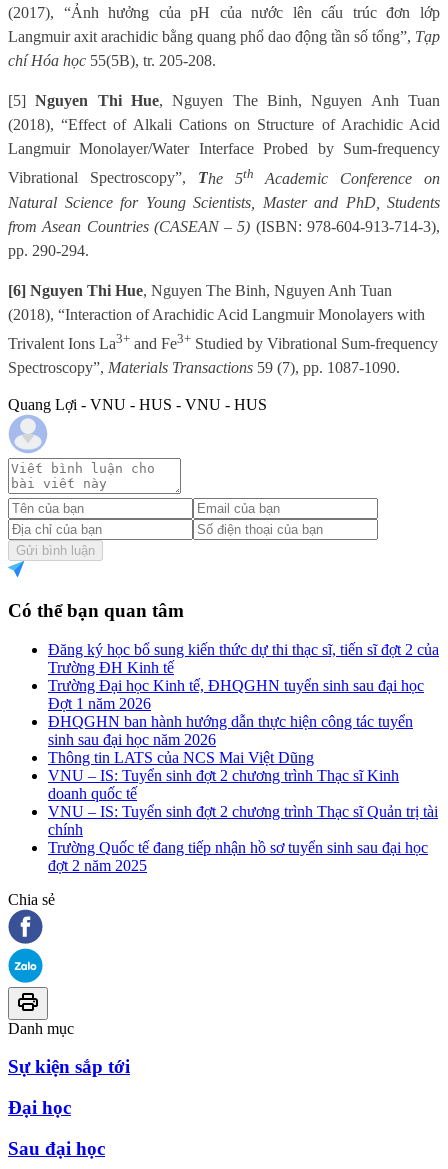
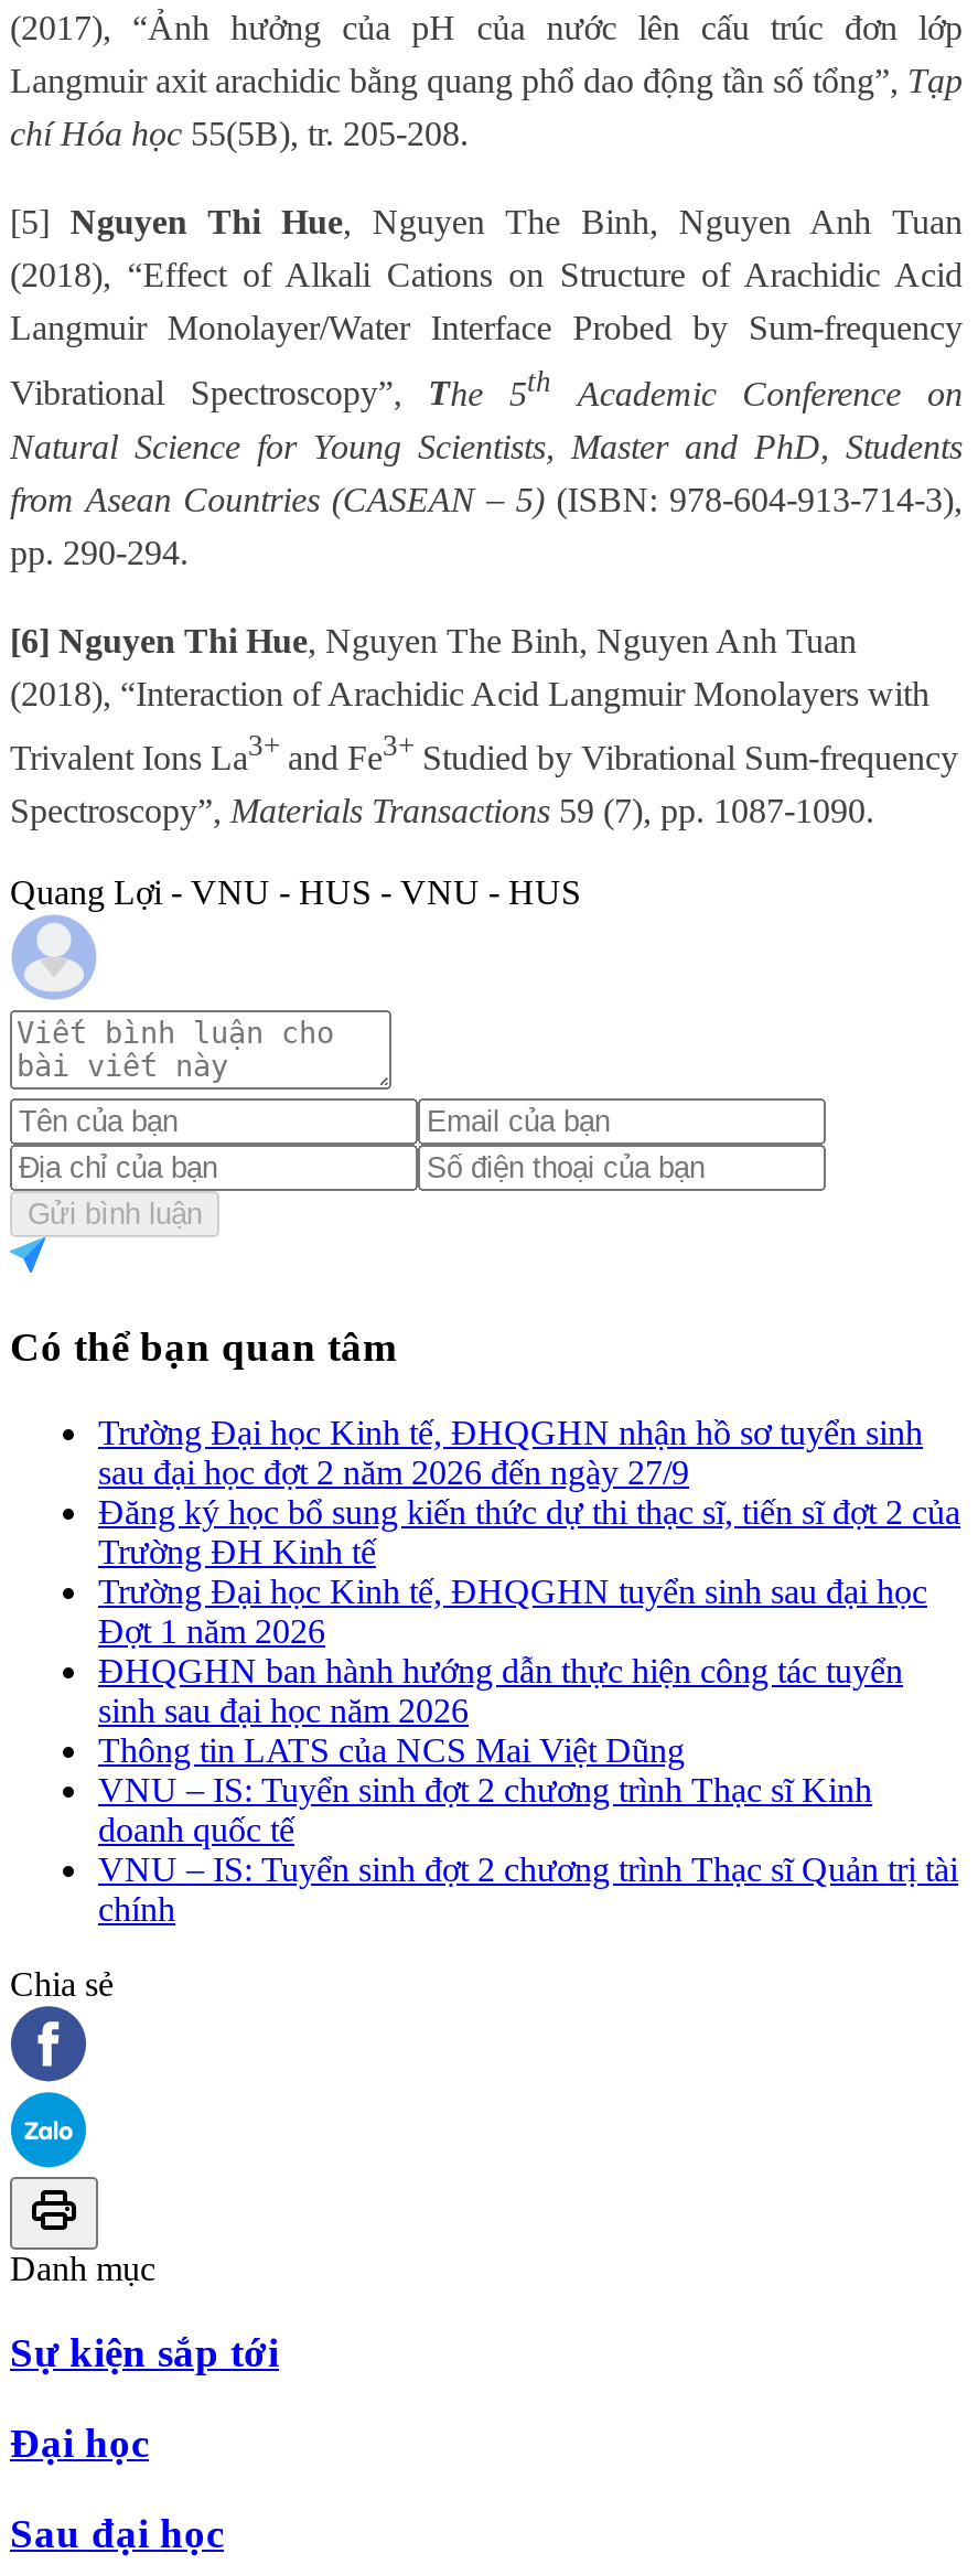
none -> [98,1413,923,1490] Trường Đại học Kinh tế, ĐHQGHN nhận hồ sơ tuyển sinh | sau đại học đợt 2 năm 2026 đến ngày 27/9
moved [48,641,439,838] -> [98,1492,960,1927]: Đăng ký học bổ sung kiến thức dự thi thạc sĩ, tiến sĩ đợt 2 của | Trường ĐH Kinh tế | Trường Đại học Kinh tế, ĐHQGHN tuyển sinh sau đại học | ... | VNU – IS: Tuyển sinh đợt 2 chương trình Thạc sĩ Quản trị tài | chính
[48,839,428,874] Trường Quốc tế đang tiếp nhận hồ sơ tuyển sinh sau đại học | đợt 2 năm 2025 -> none

